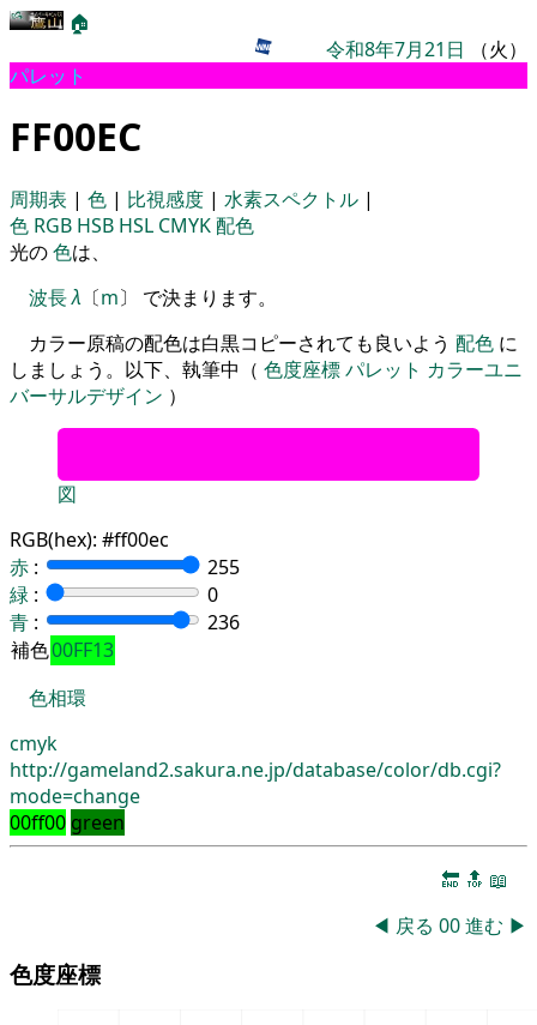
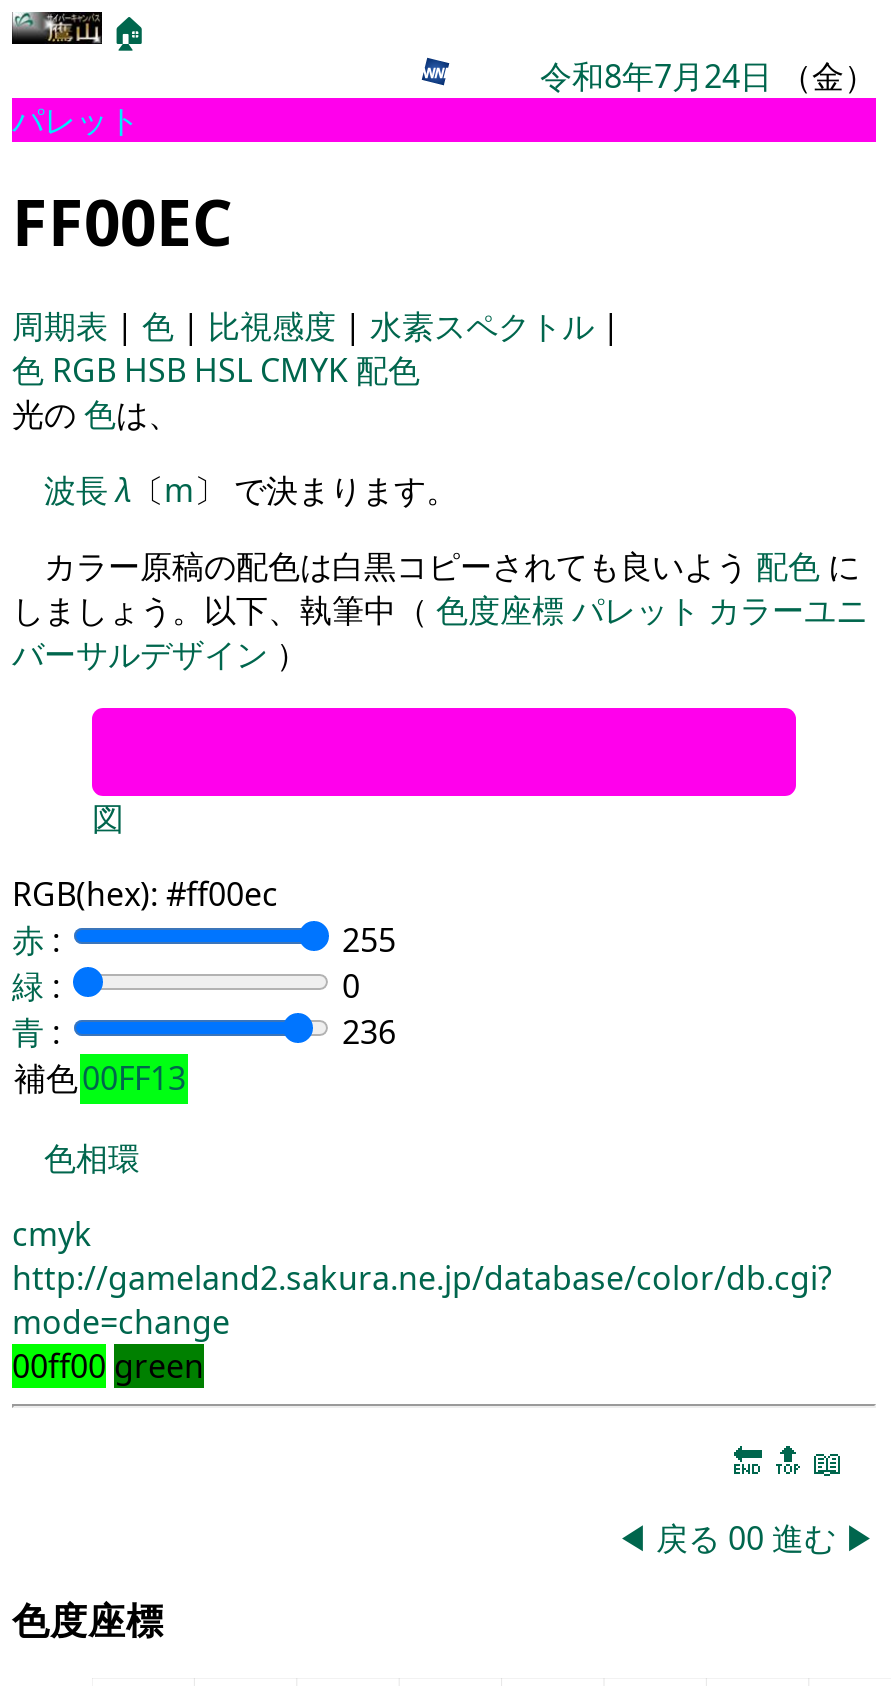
[326,36,527,62] 令和8年7月21日（火） -> [540,54,876,98] 令和8年7月24日（金）

